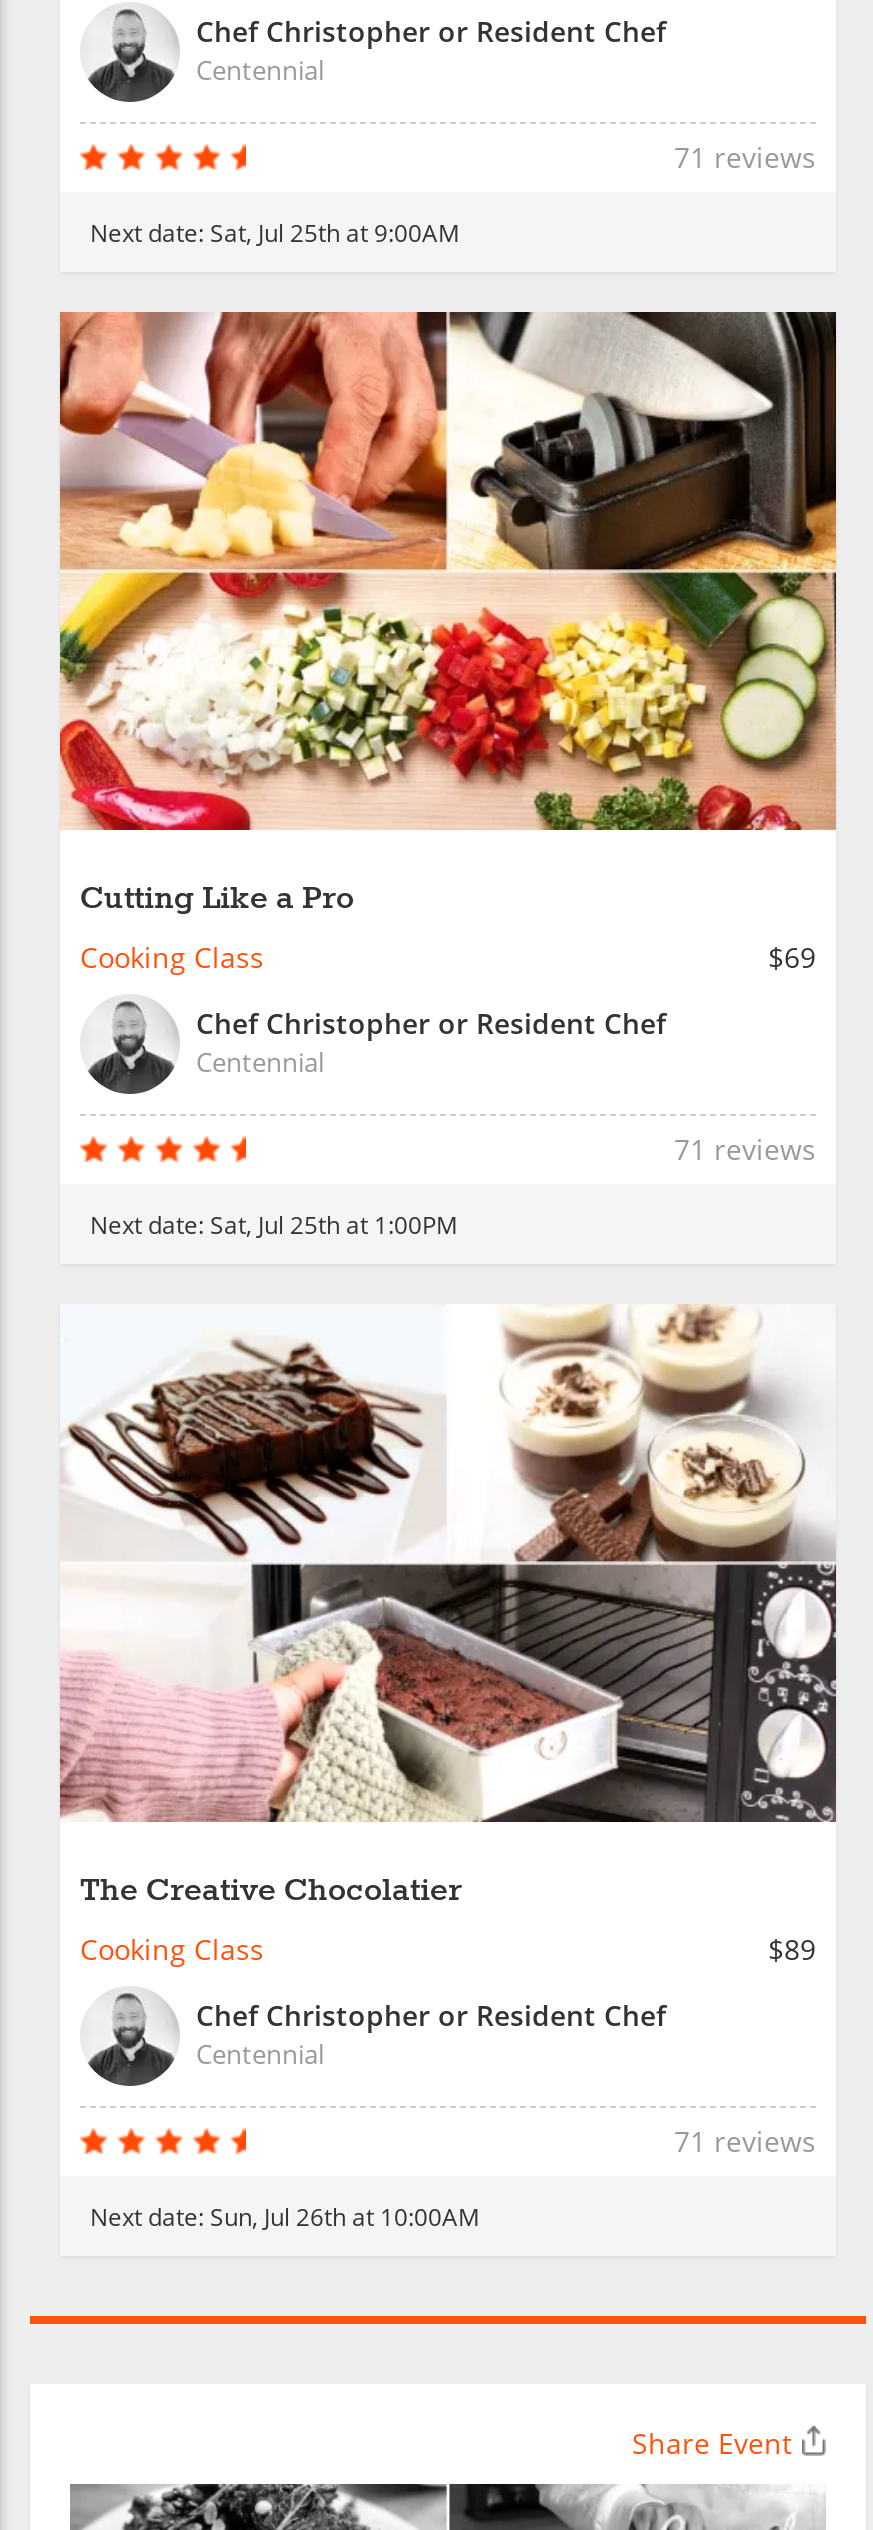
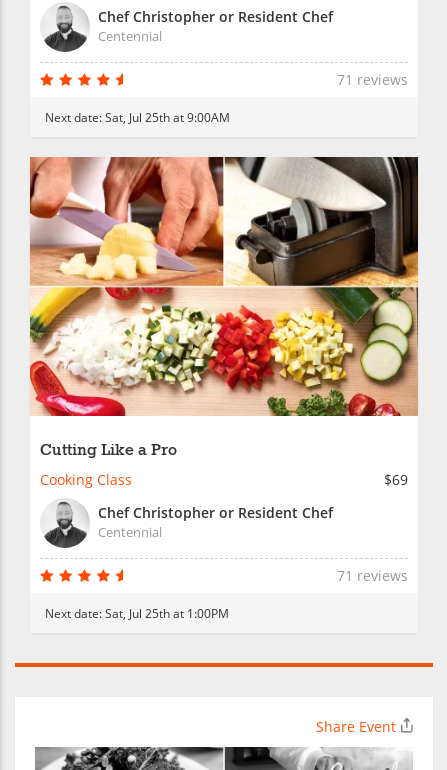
[58,1305,838,2232] [image] | The Creative Chocolatier | Cooking Class | $89 | Chef Christopher or Resident Chef | Centennial | 71 reviews | Next date: Sun, Jul 26th at 10:00AM -> none

